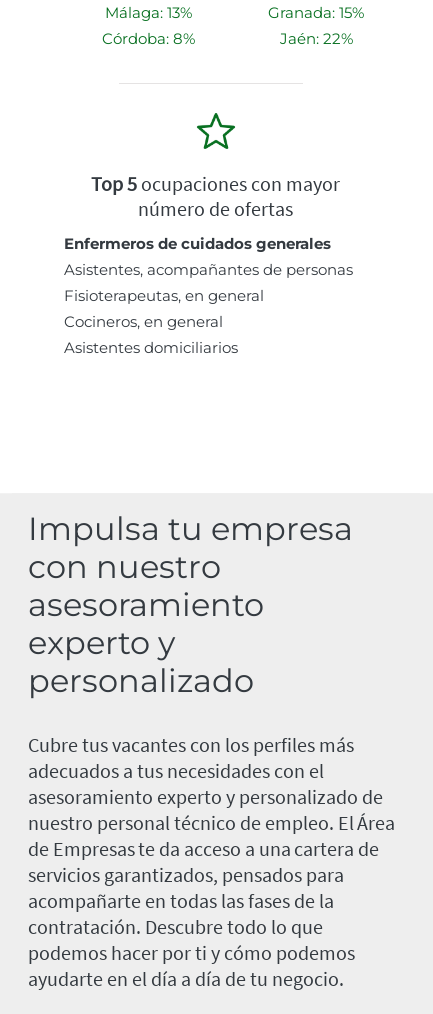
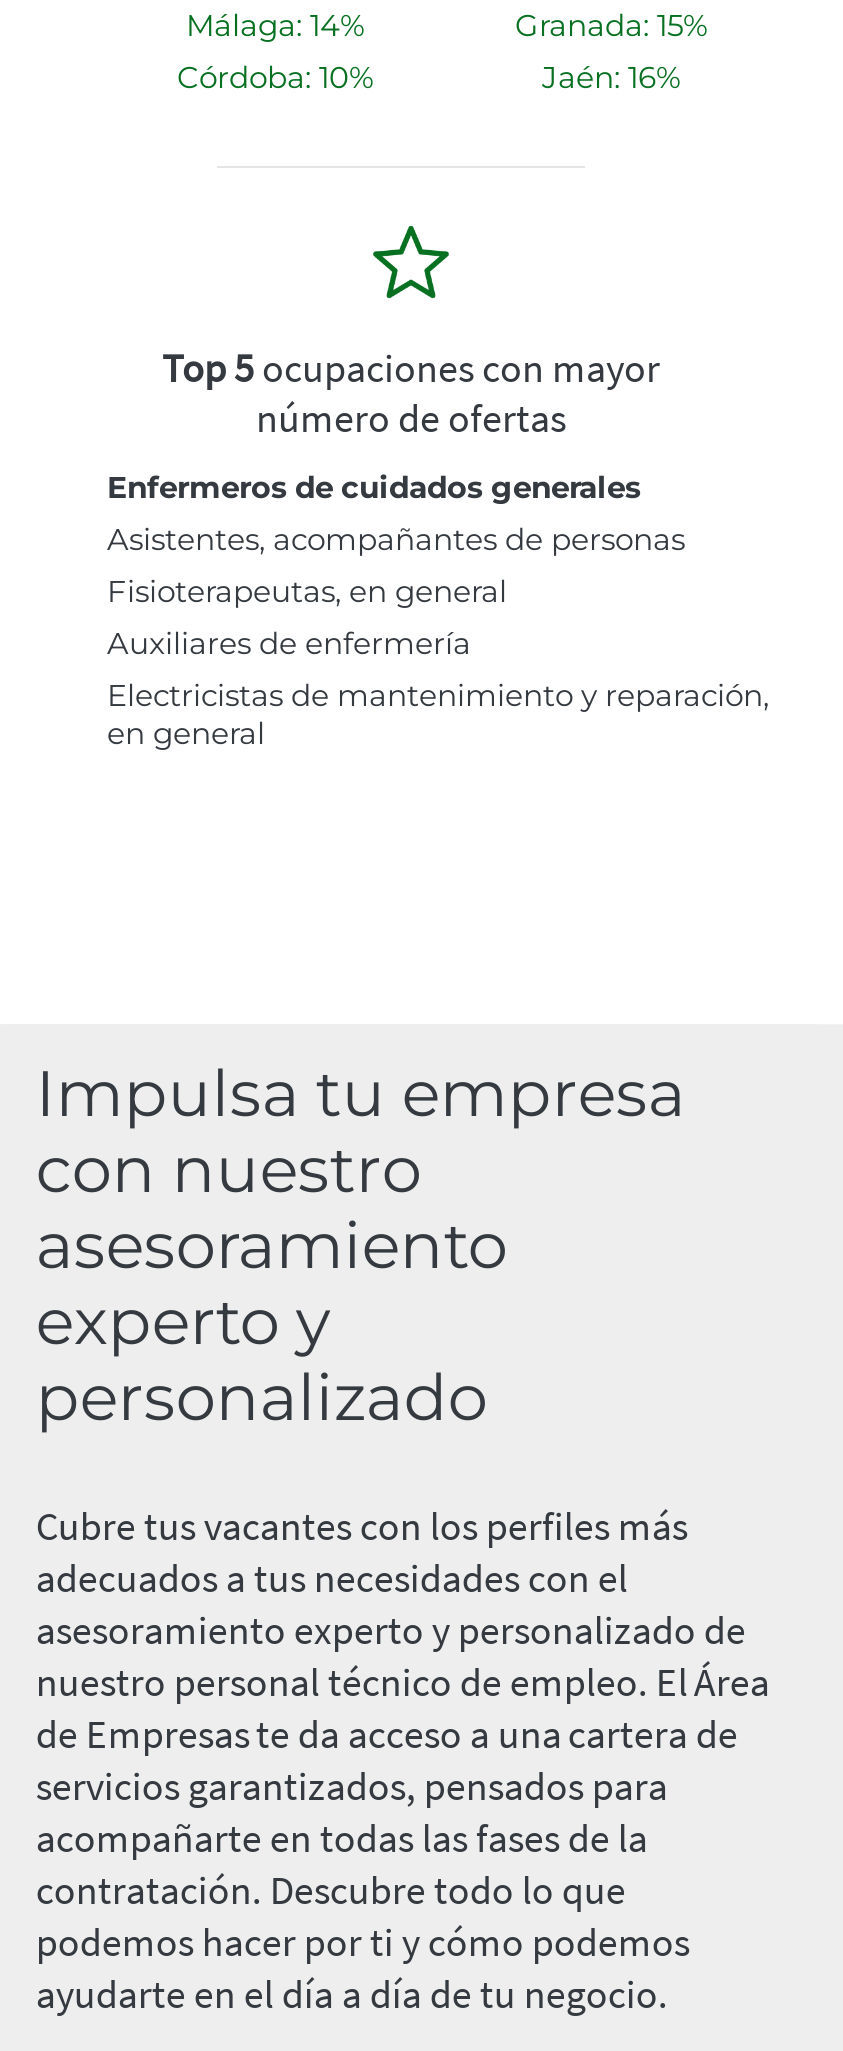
[104,3,191,22] Málaga: 13% -> [186,6,364,44] Málaga: 14%
[101,29,194,48] Córdoba: 8% -> [177,58,373,96] Córdoba: 10%
[279,29,352,48] Jaén: 22% -> [542,58,680,96] Jaén: 16%
[64,312,238,357] Cocineros, en general | Asistentes domiciliarios -> [107,624,769,752] Auxiliares de enfermería | Electricistas de mantenimiento y reparación, | en general

